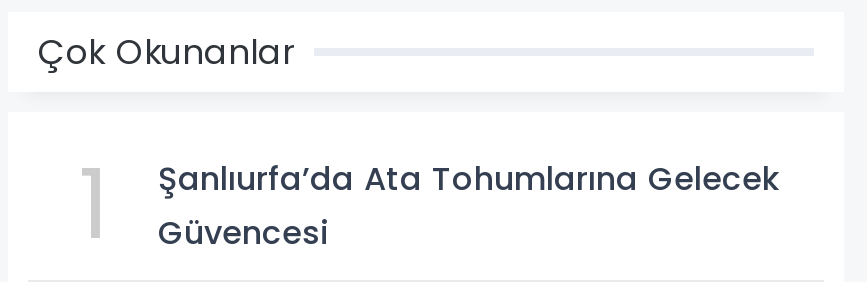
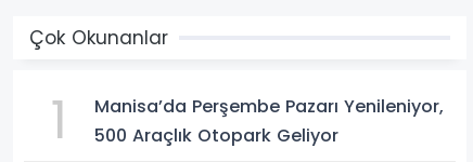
[158,155,780,255] Şanlıurfa’da Ata Tohumlarına Gelecek | Güvencesi -> [94,94,444,148] Manisa’da Perşembe Pazarı Yenileniyor, | 500 Araçlık Otopark Geliyor

